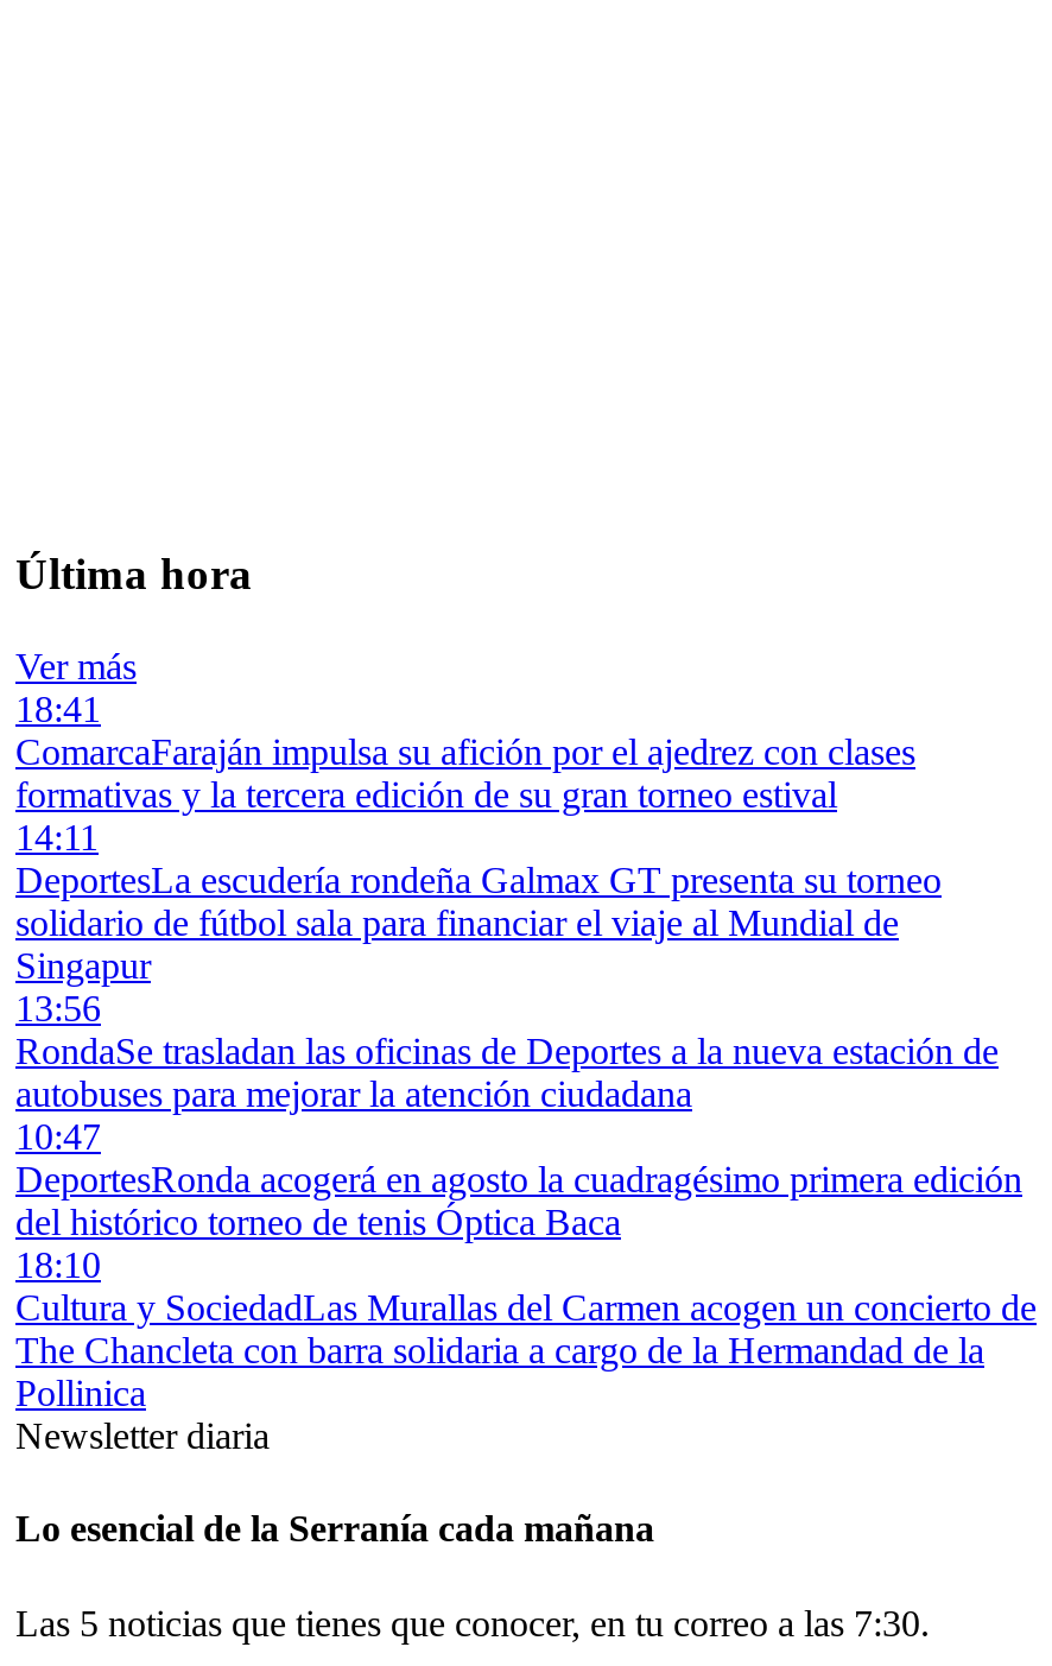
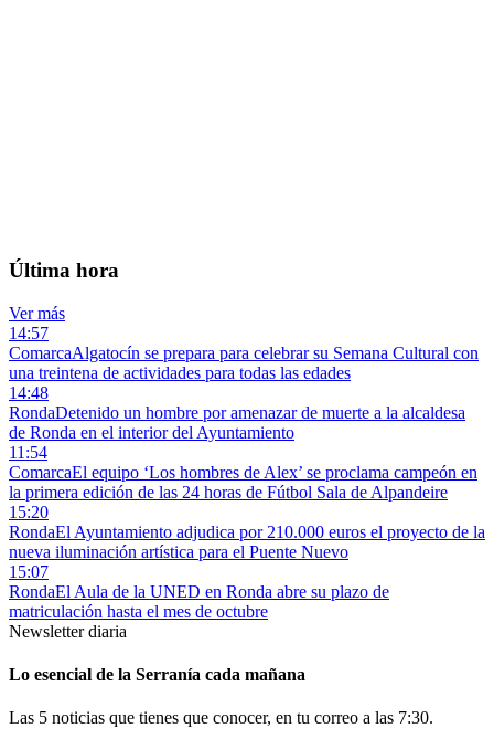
[15,689,1037,1414] 18:41 | ComarcaFaraján impulsa su afición por el ajedrez con clases | formativas y la tercera edición de su gran torneo estival | 14:11 | DeportesLa escudería rondeña Galmax GT presenta su torneo | solidario de fútbol sala para financiar el viaje al Mundial de | Singapur | 13:56 | RondaSe trasladan las oficinas de Deportes a la nueva estación de | autobuses para mejorar la atención ciudadana | 10:47 | DeportesRonda acogerá en agosto la cuadragésimo primera edición | del histórico torneo de tenis Óptica Baca | 18:10 | Cultura y SociedadLas Murallas del Carmen acogen un concierto de | The Chancleta con barra solidaria a cargo de la Hermandad de la | Pollinica -> [9,323,485,620] 14:57 | ComarcaAlgatocín se prepara para celebrar su Semana Cultural con | una treintena de actividades para todas las edades | 14:48 | RondaDetenido un hombre por amenazar de muerte a la alcaldesa | de Ronda en el interior del Ayuntamiento | 11:54 | ComarcaEl equipo ‘Los hombres de Alex’ se proclama campeón en | la primera edición de las 24 horas de Fútbol Sala de Alpandeire | 15:20 | RondaEl Ayuntamiento adjudica por 210.000 euros el proyecto de la | nueva iluminación artística para el Puente Nuevo | 15:07 | RondaEl Aula de la UNED en Ronda abre su plazo de | matriculación hasta el mes de octubre

